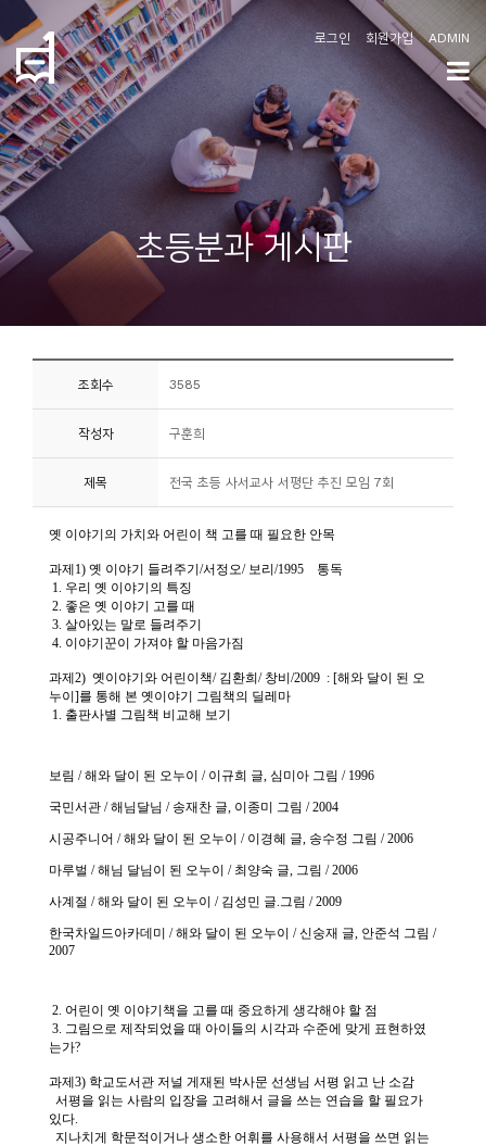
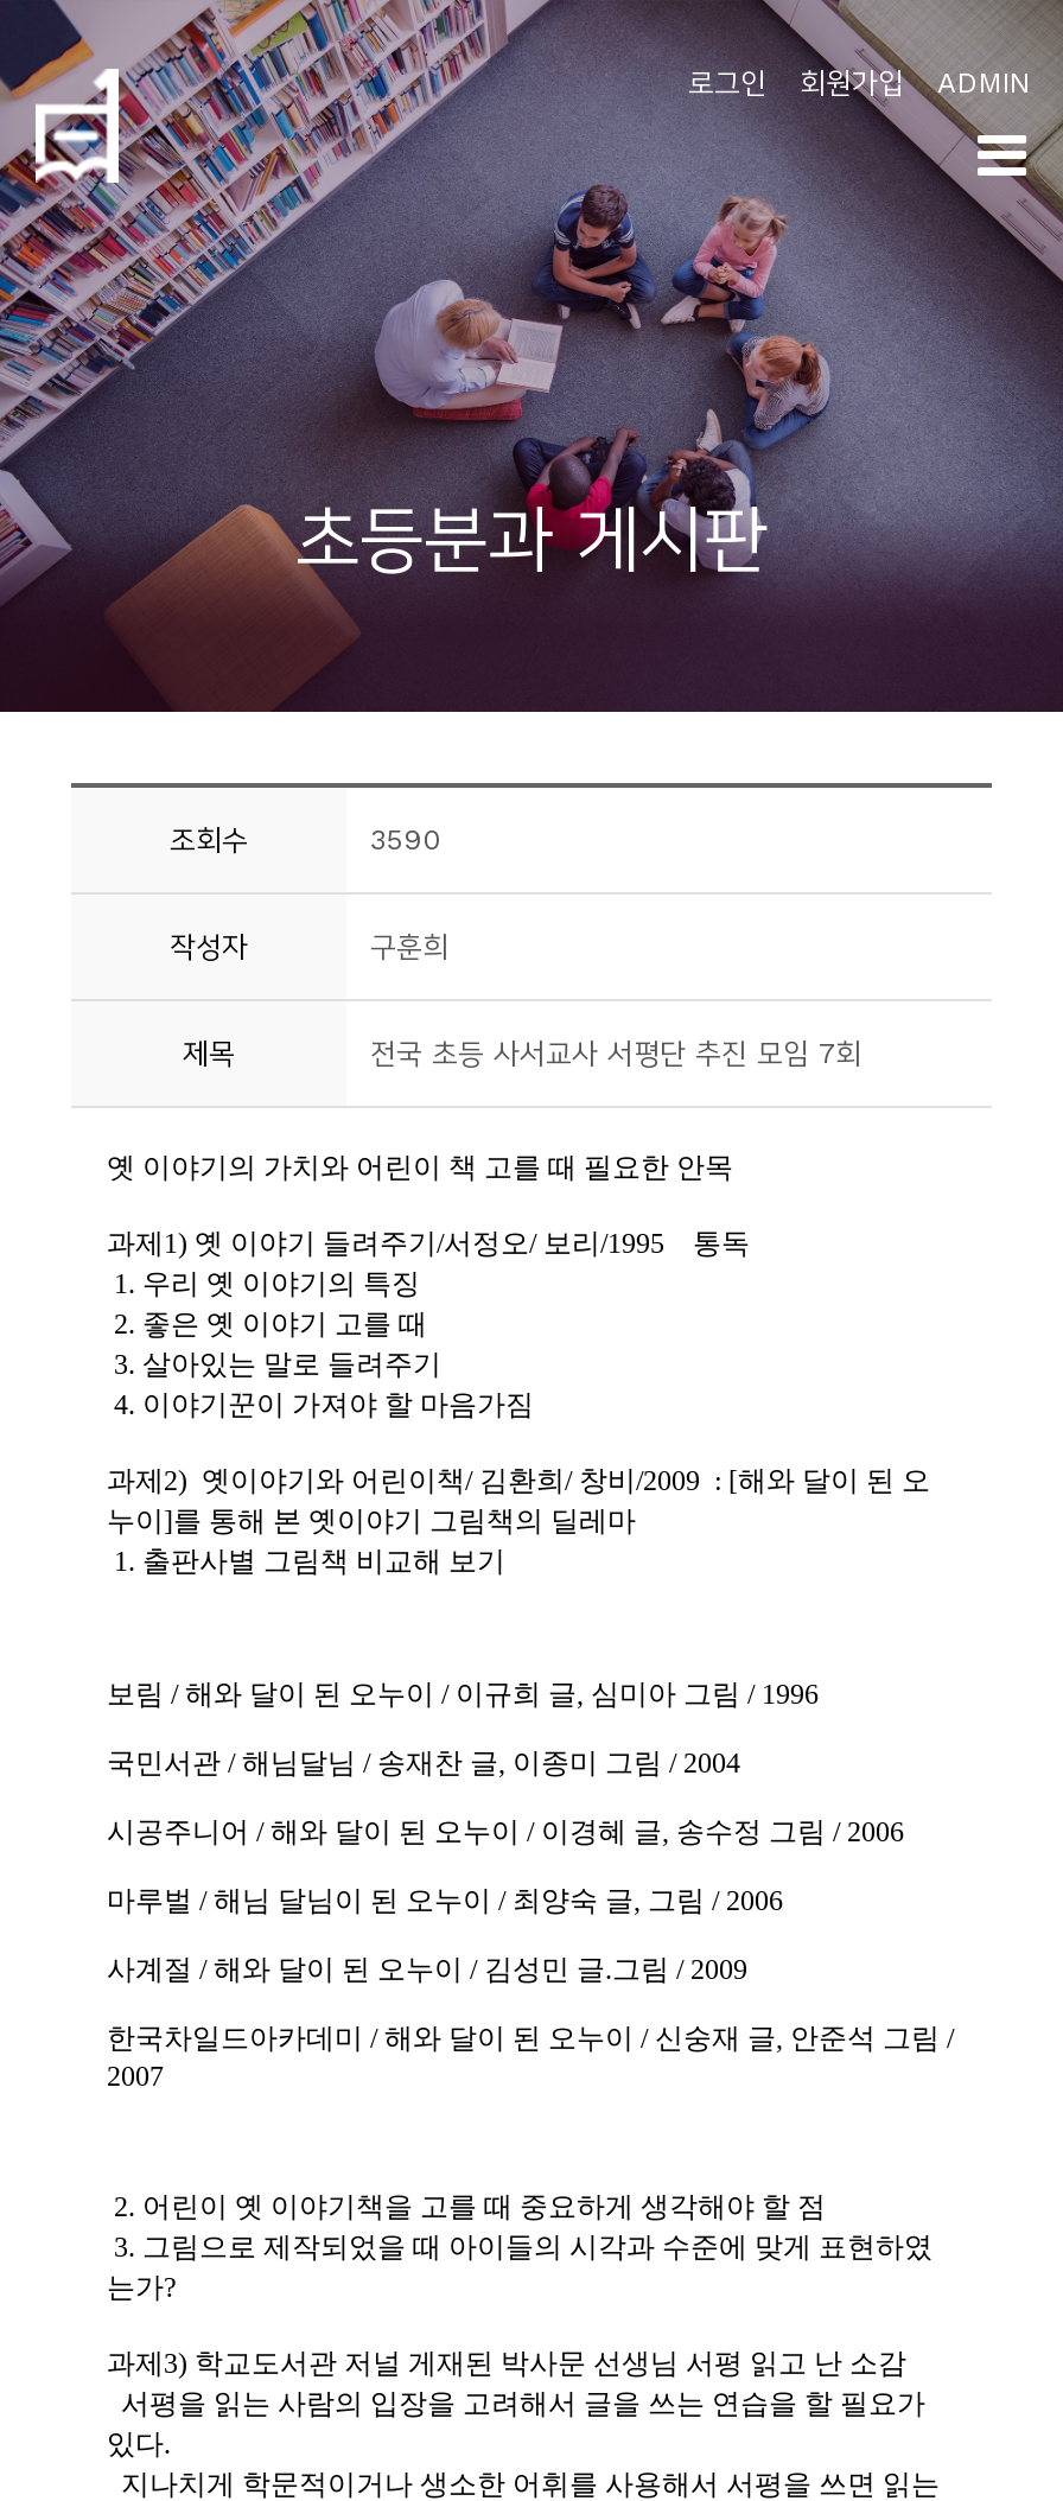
[169,377,201,392] 3585 -> [370,823,441,857] 3590

